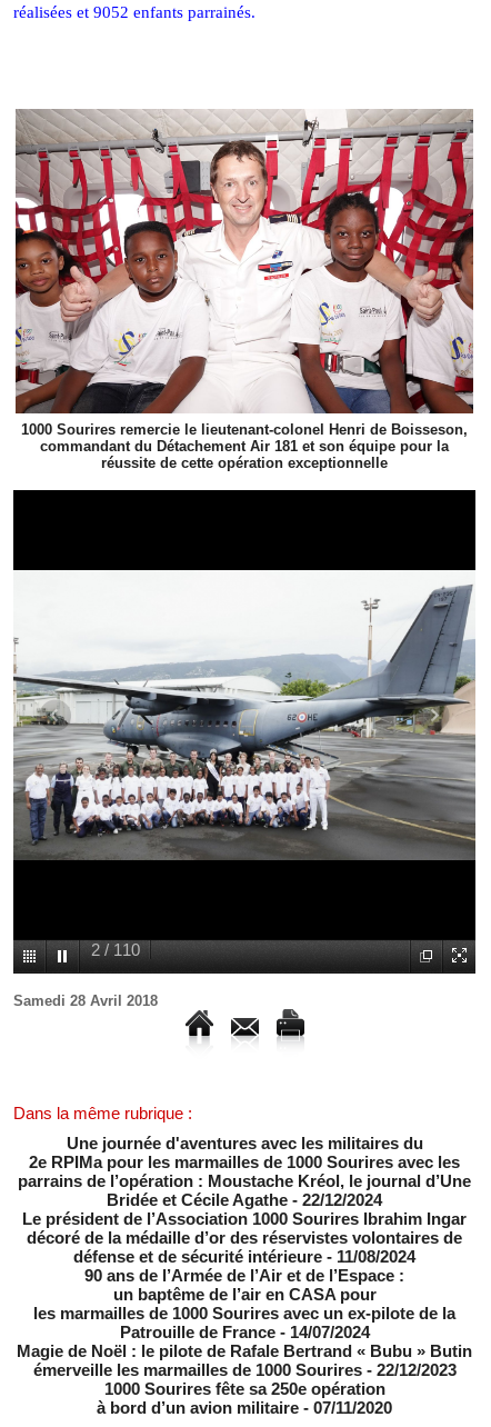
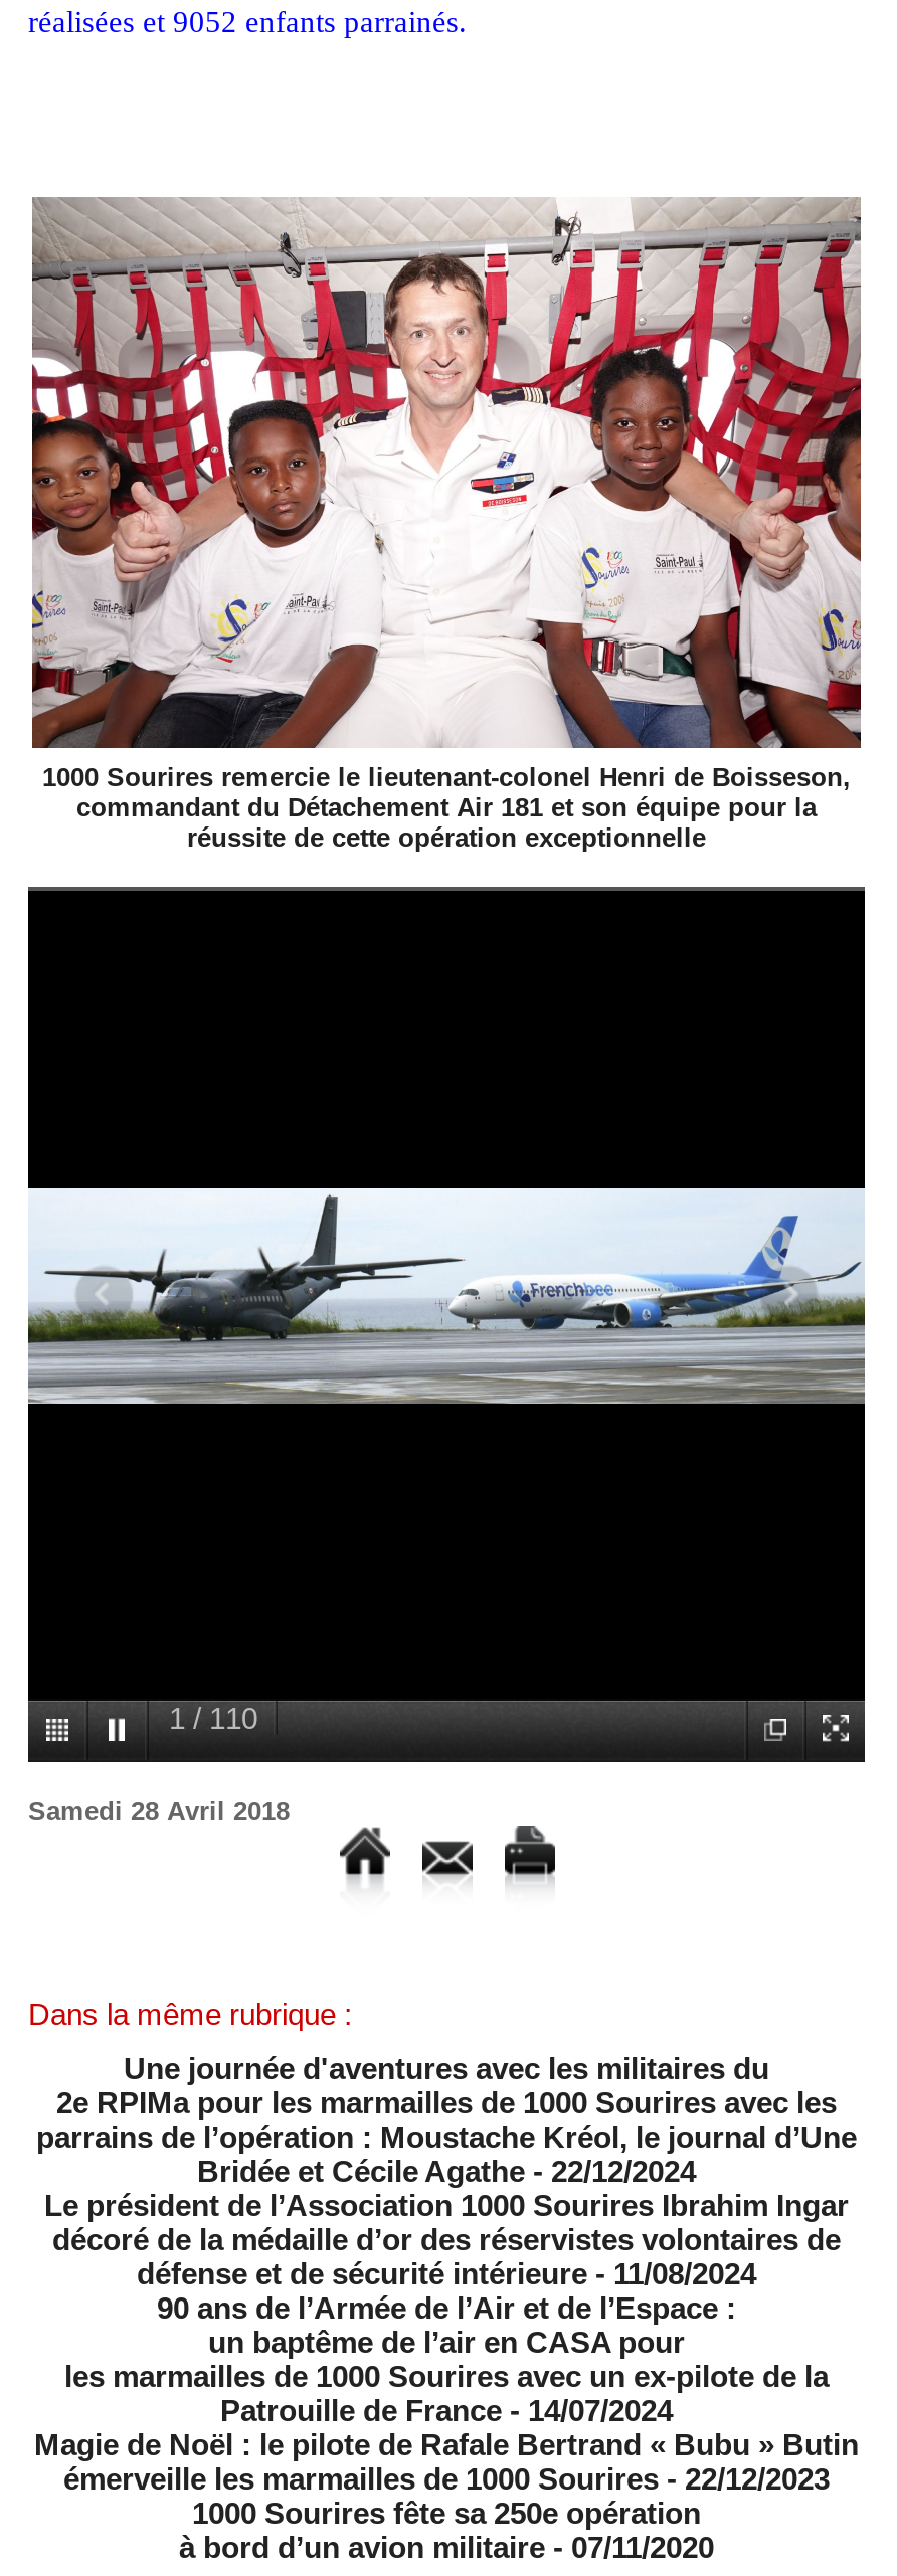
[12,569,477,861] [image] -> [26,1032,867,1556] [image]

